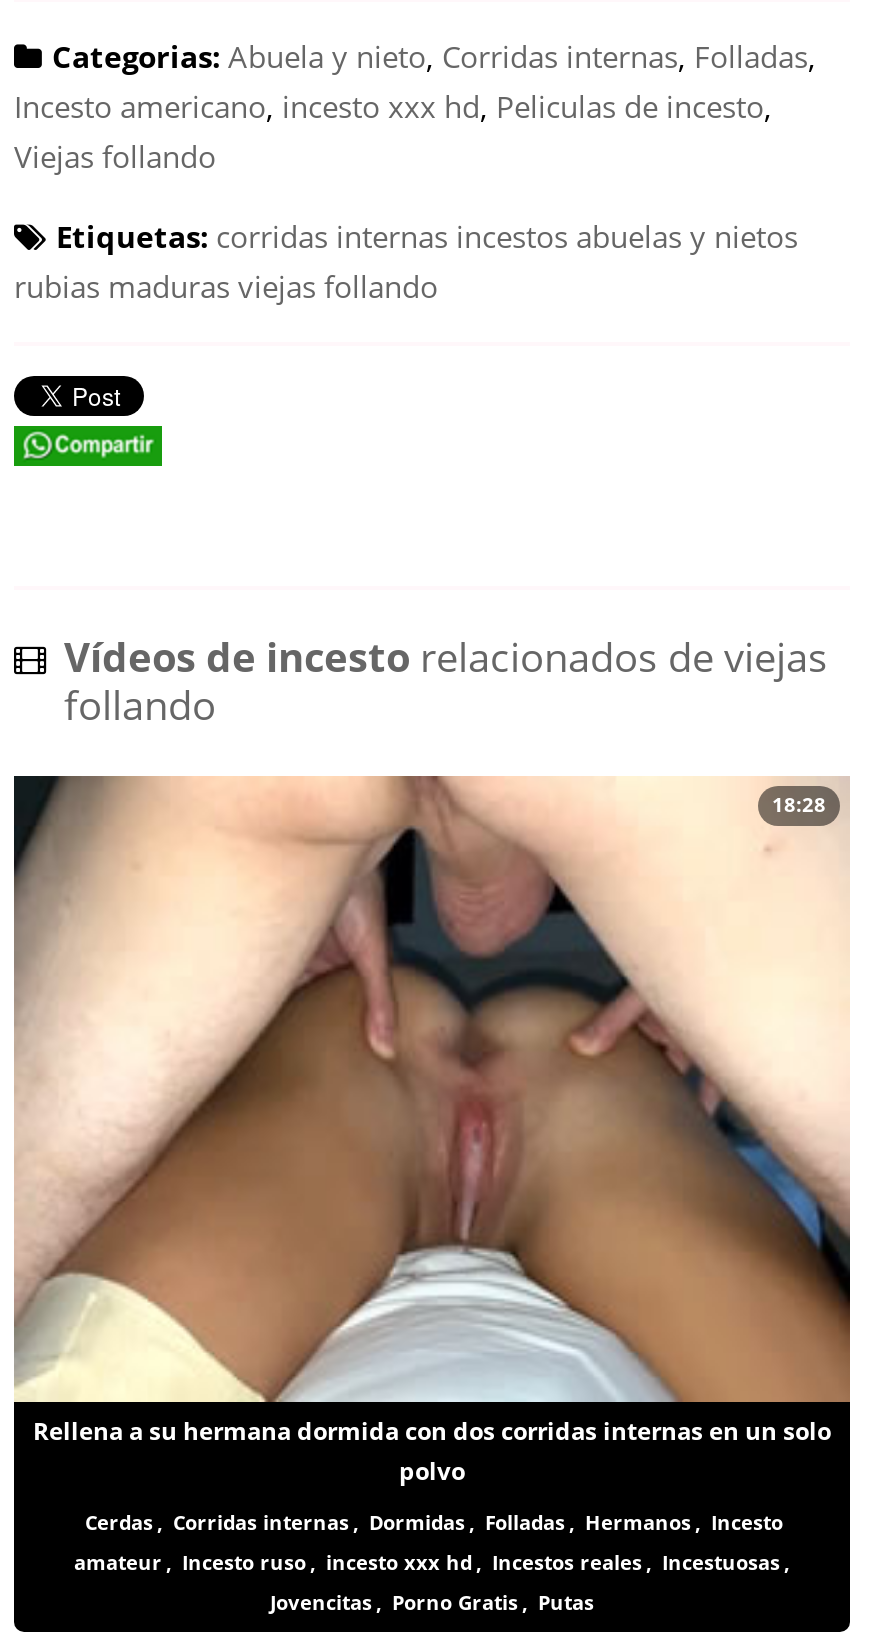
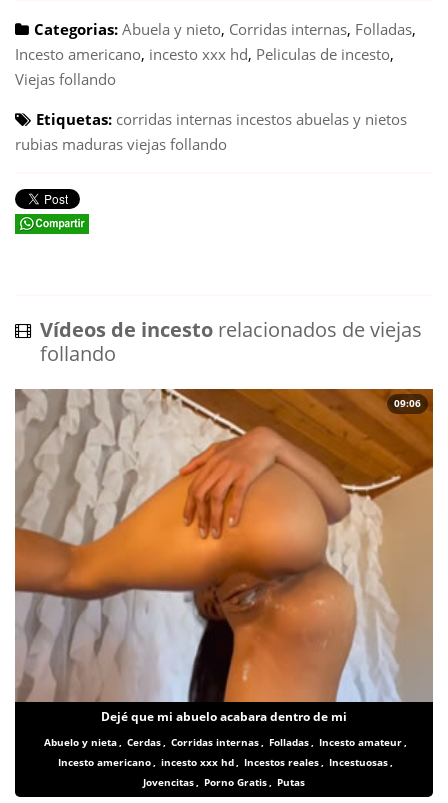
[12,774,852,1400] [image] | 18:28 -> [14,388,434,681] [image] | 09:06
[33,1414,831,1488] Rellena a su hermana dormida con dos corridas internas en un solo | polvo -> [101,708,347,725] Dejé que mi abuelo acabara dentro de mi
[74,1508,790,1576] Cerdas , Corridas internas , Dormidas , Folladas , Hermanos , Incesto | amateur , Incesto ruso , incesto xxx hd , Incestos reales , Incestuosas , -> [43,735,406,769] Abuelo y nieta , Cerdas , Corridas internas , Folladas , Incesto amateur , | Incesto americano , incesto xxx hd , Incestos reales , Incestuosas ,

